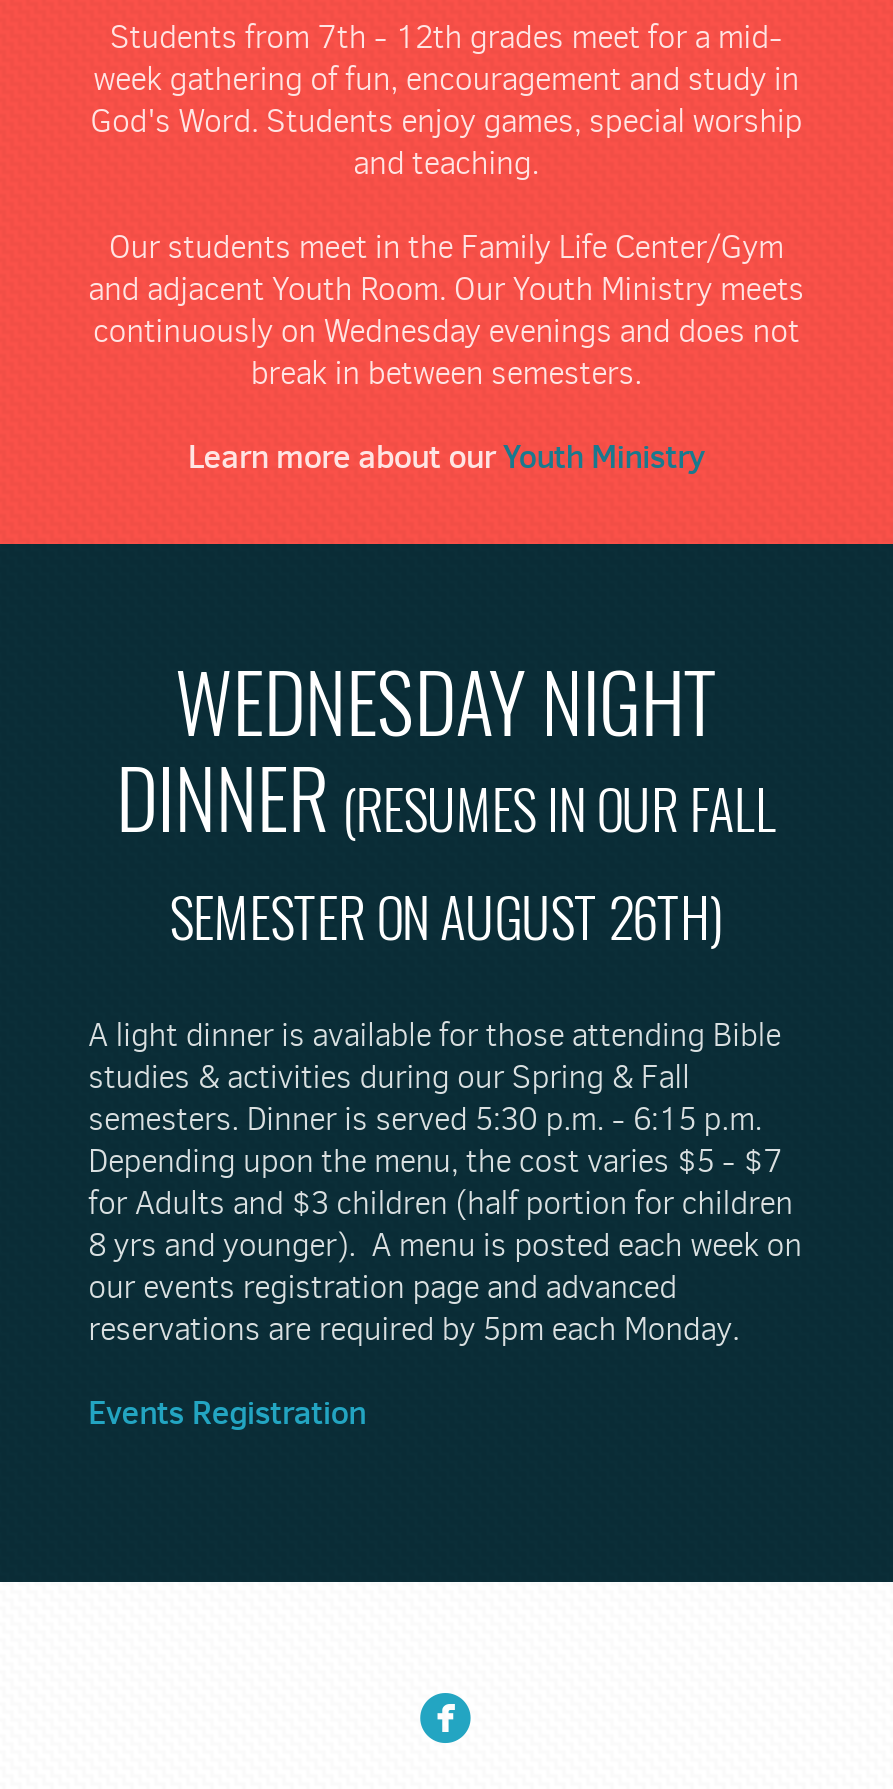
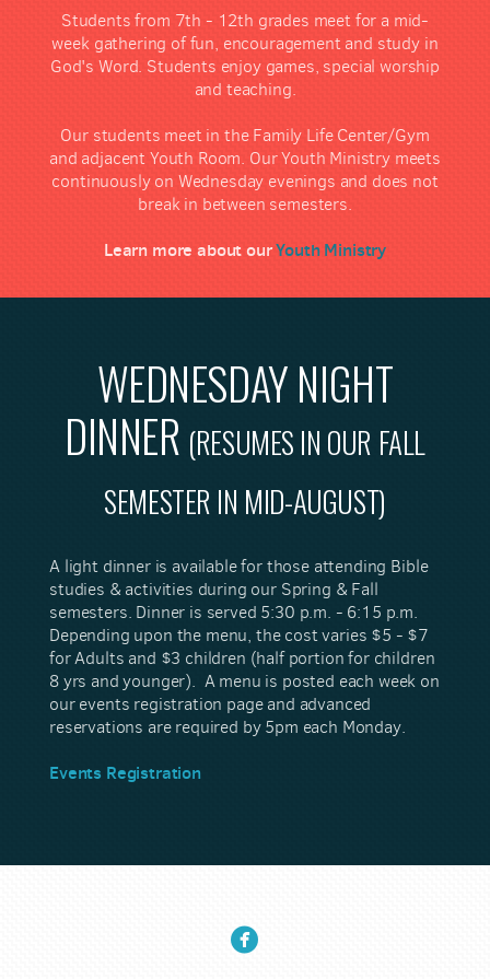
[170,875,722,955] SEMESTER ON AUGUST 26TH) -> [104,479,386,522] SEMESTER IN MID-AUGUST)

